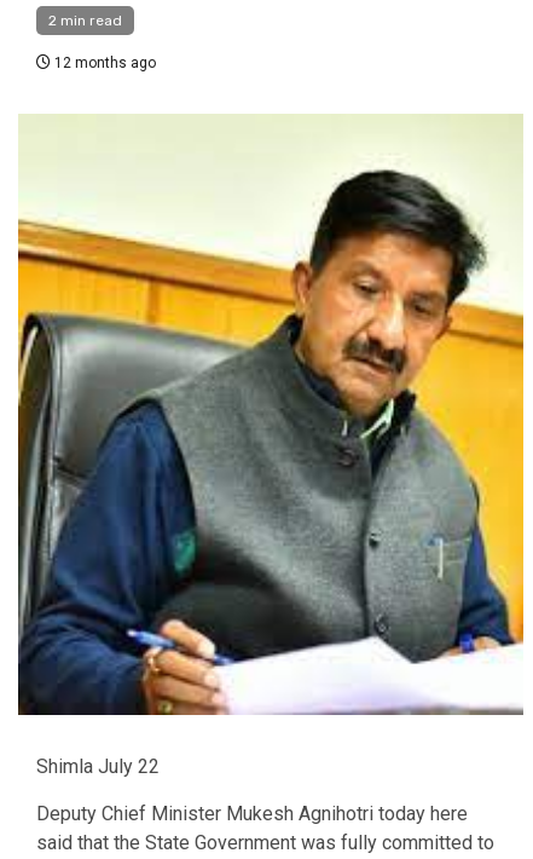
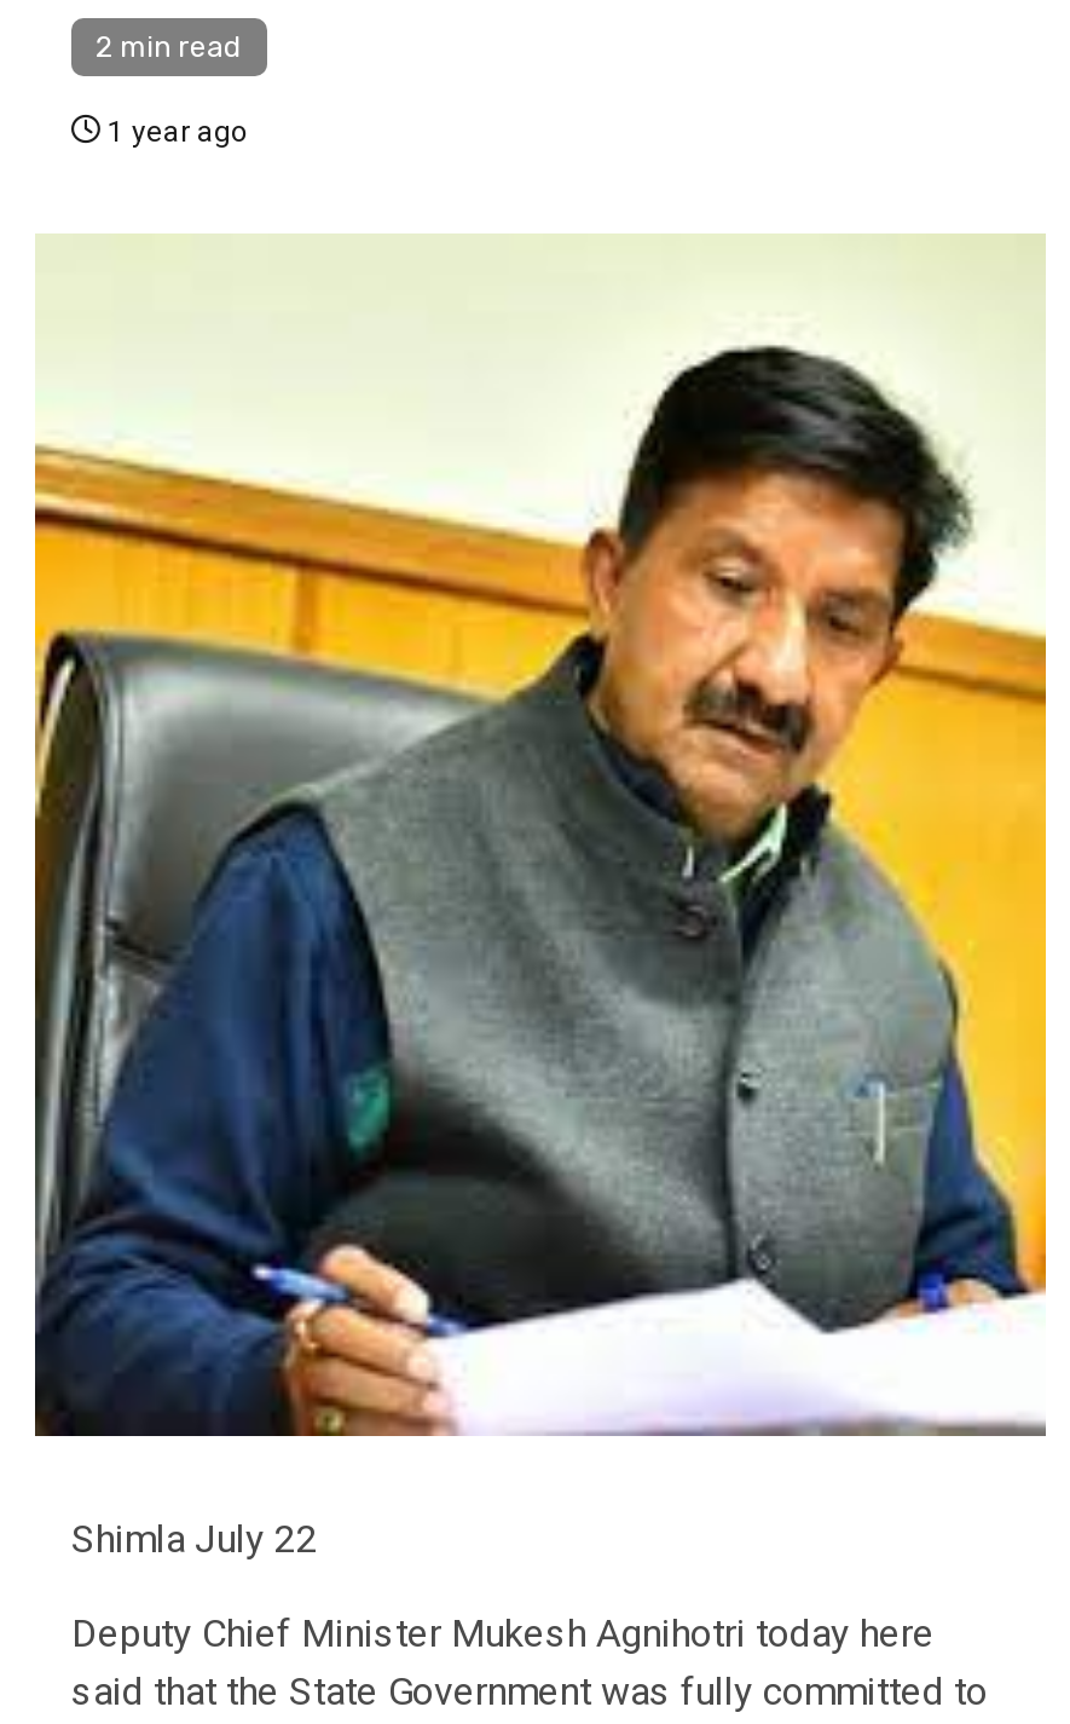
[51,55,156,72] 12 months ago -> [100,115,248,149] 1 year ago

